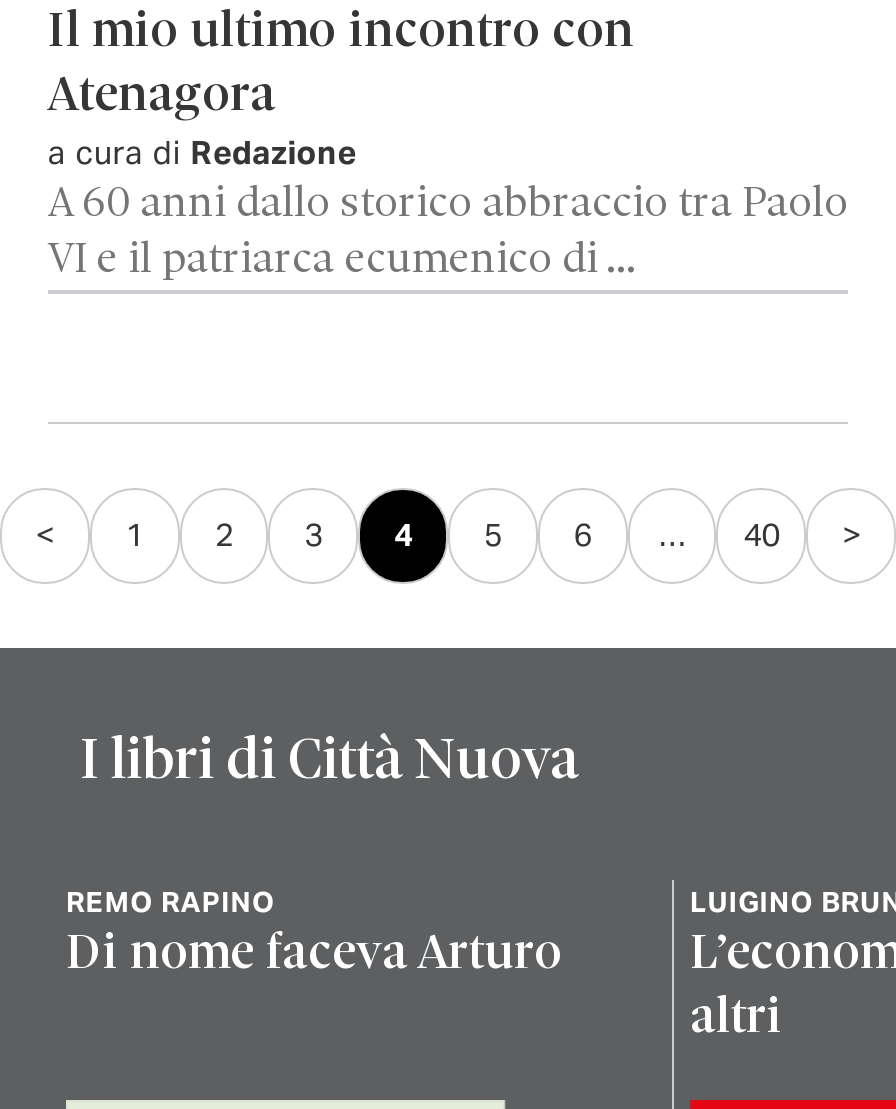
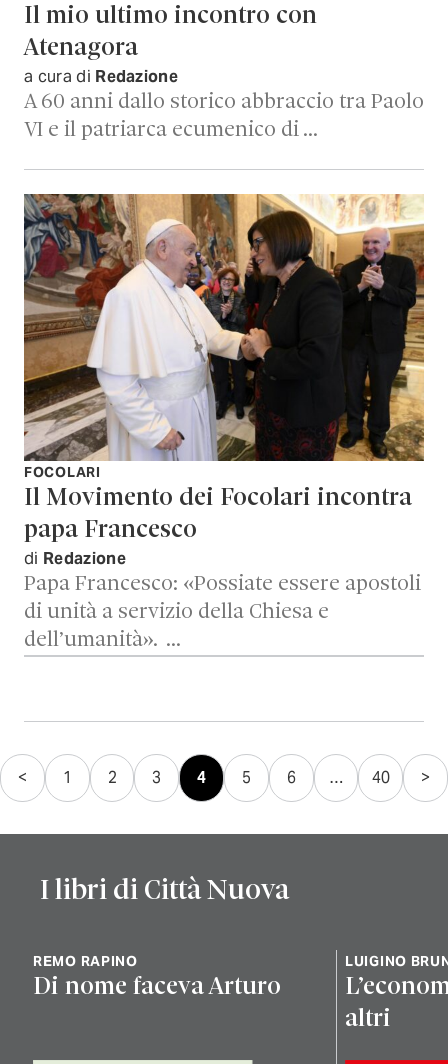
none -> [23,193,425,652] [image] | FOCOLARI | Il Movimento dei Focolari incontra | papa Francesco | di Redazione | Papa Francesco: «Possiate essere apostoli | di unità a servizio della Chiesa e | dell’umanità». …

